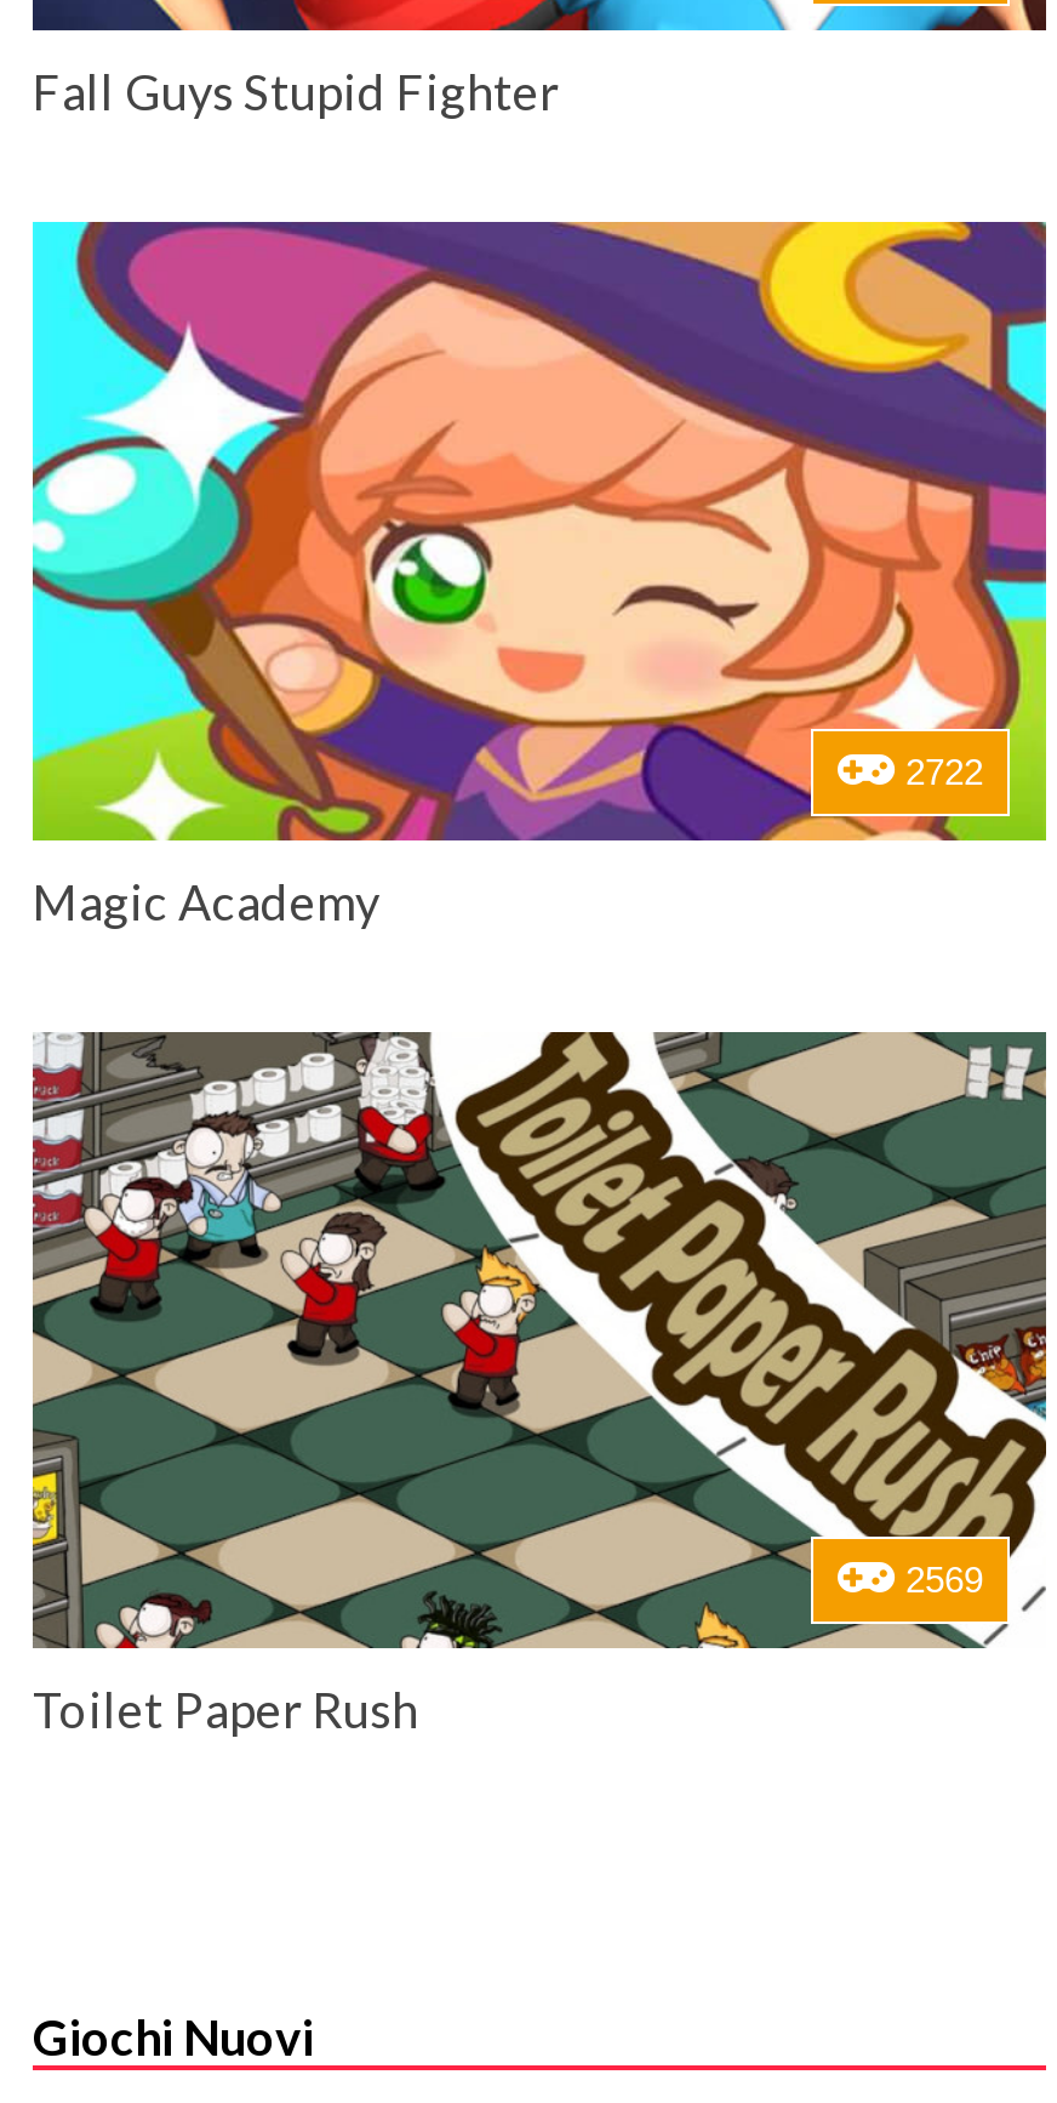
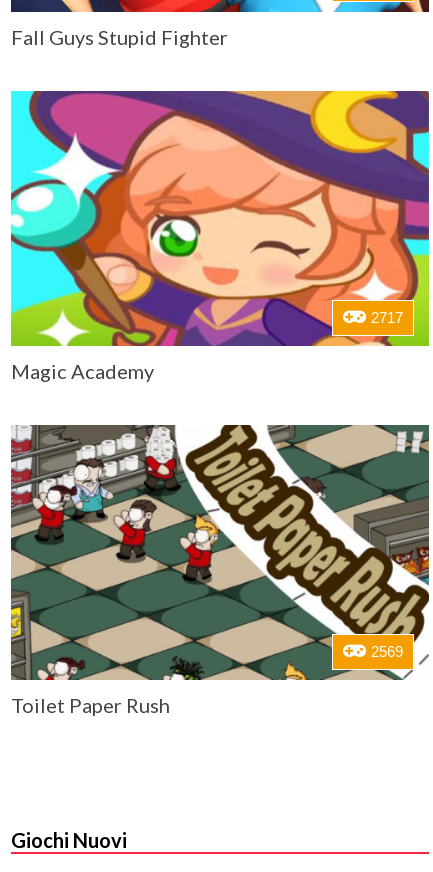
[905,750,983,791] 2722 -> [371,309,403,326] 2717

